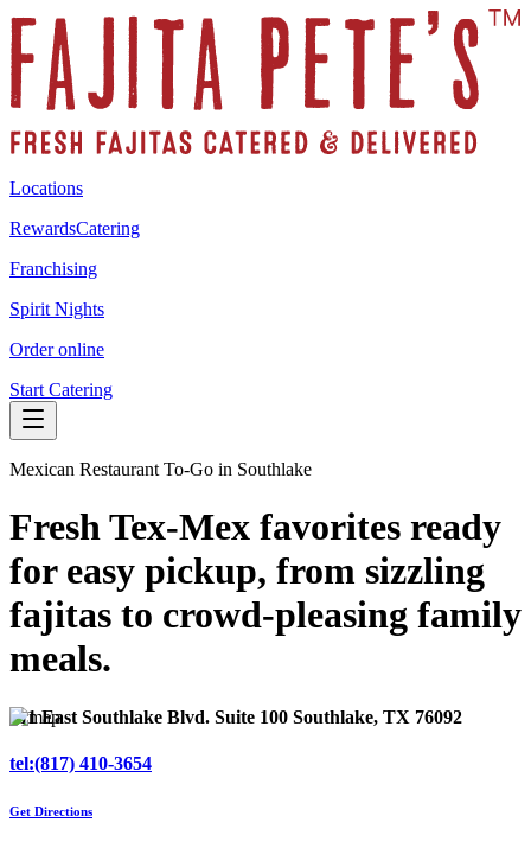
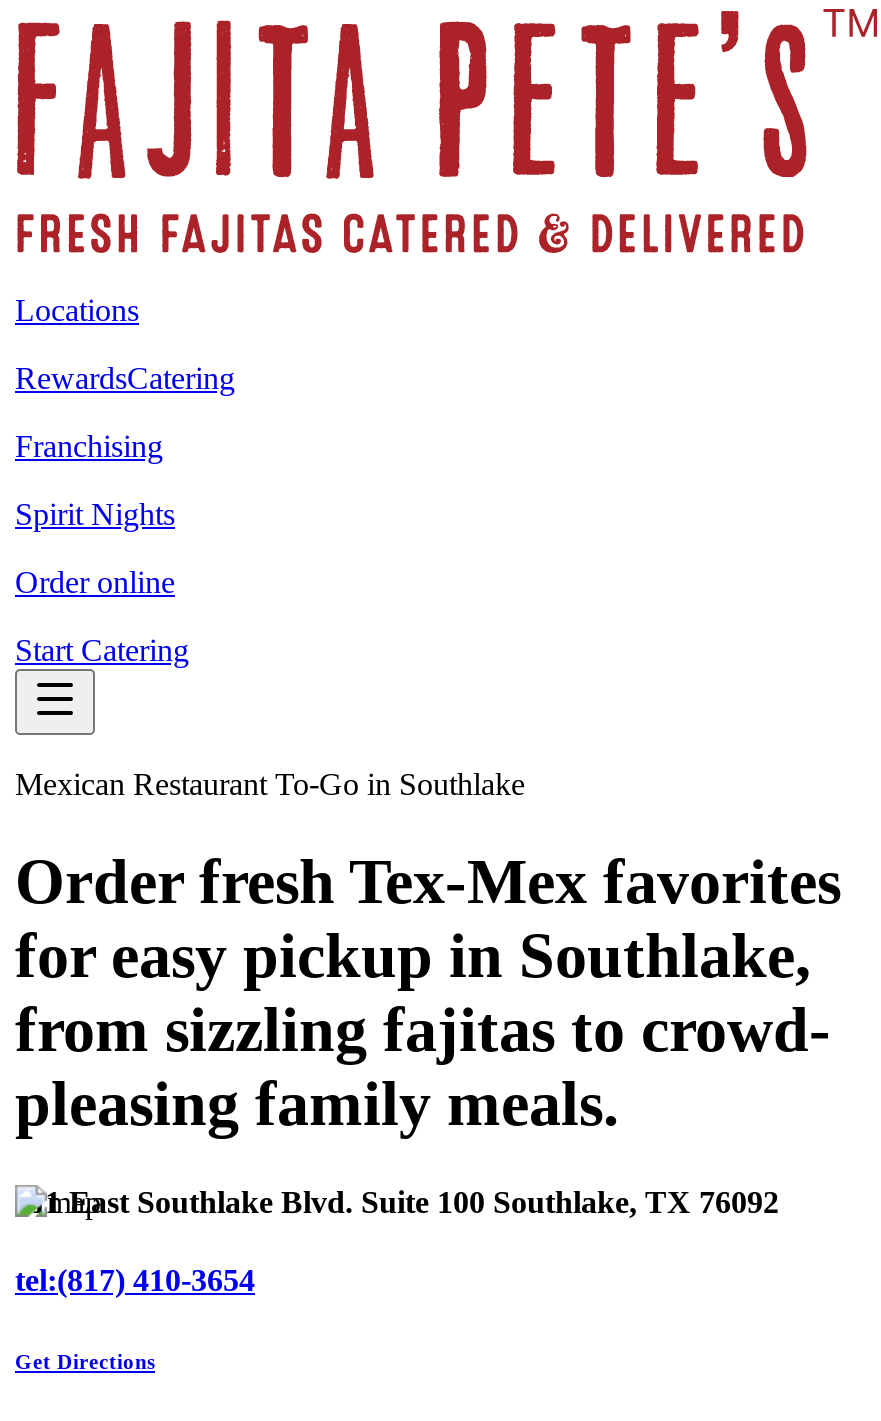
[9,506,522,680] Fresh Tex-Mex favorites ready | for easy pickup, from sizzling | fajitas to crowd-pleasing family | meals. -> [15,846,841,1140] Order fresh Tex-Mex favorites | for easy pickup in Southlake, | from sizzling fajitas to crowd- | pleasing family meals.

